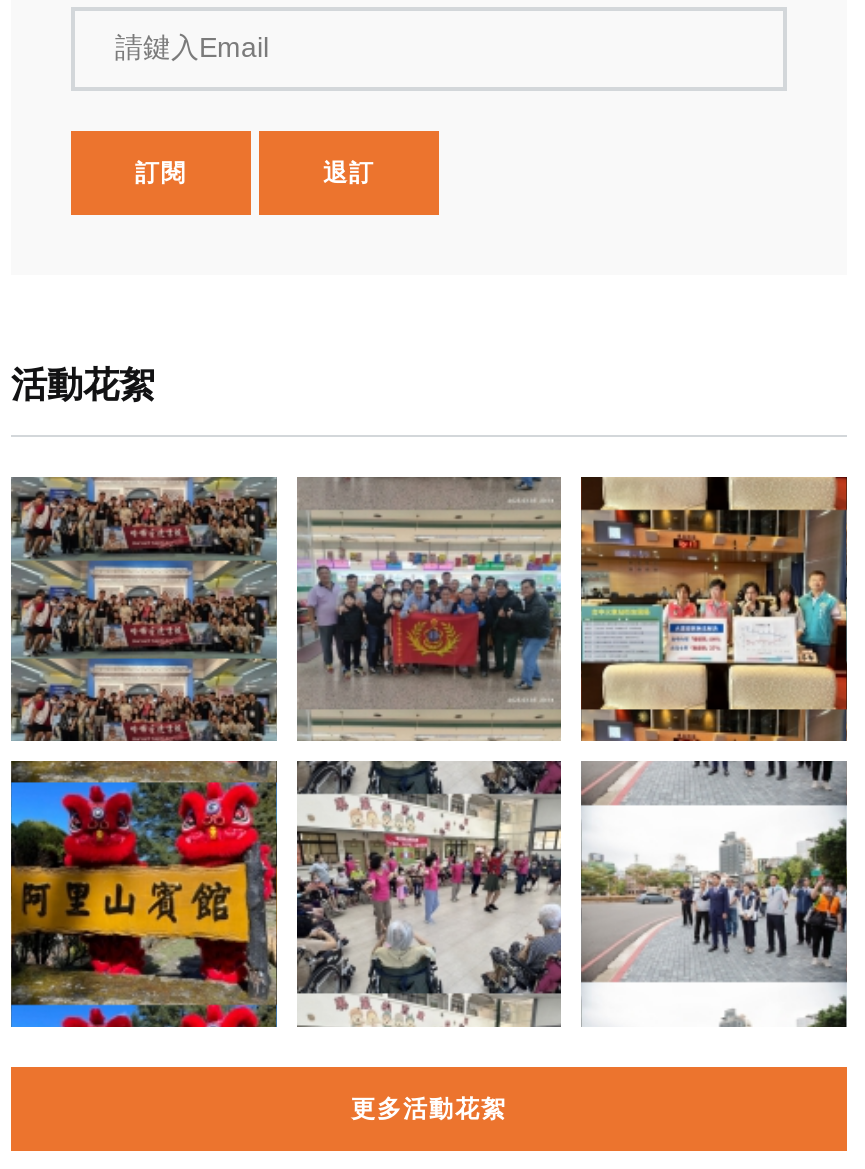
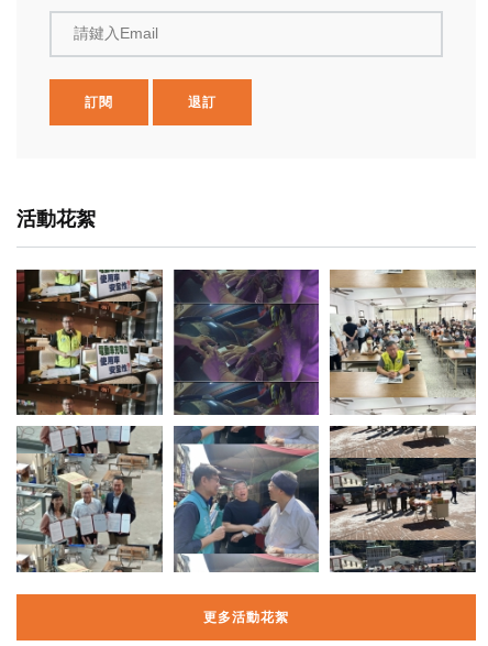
[9,475,277,743] [image] -> [15,269,163,416] [image]
[297,477,563,741] [image] -> [174,270,320,416] [image]
[579,475,849,743] [image] -> [329,269,476,415] [image]
[9,759,277,1029] [image] -> [15,426,163,573] [image]
[295,761,563,1027] [image] -> [173,425,320,573] [image]
[579,759,847,1027] [image] -> [329,426,477,573] [image]

